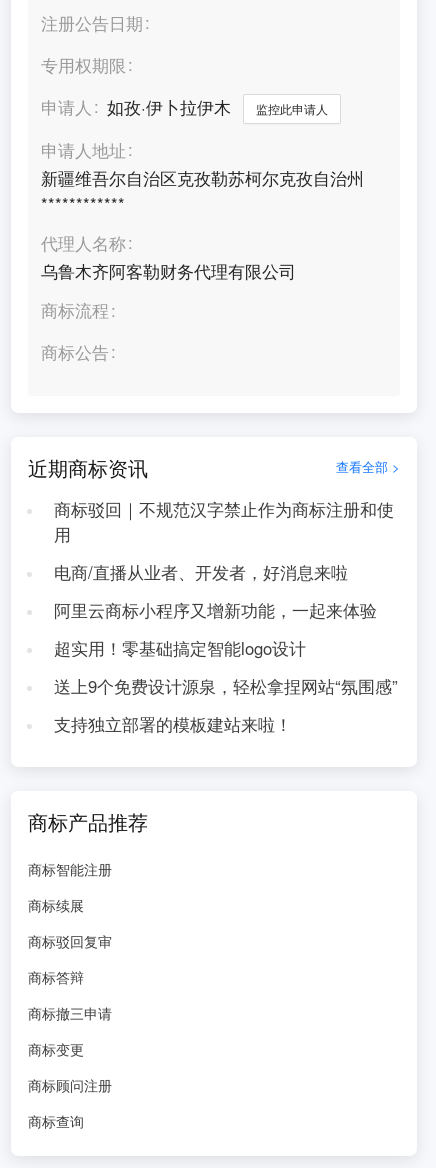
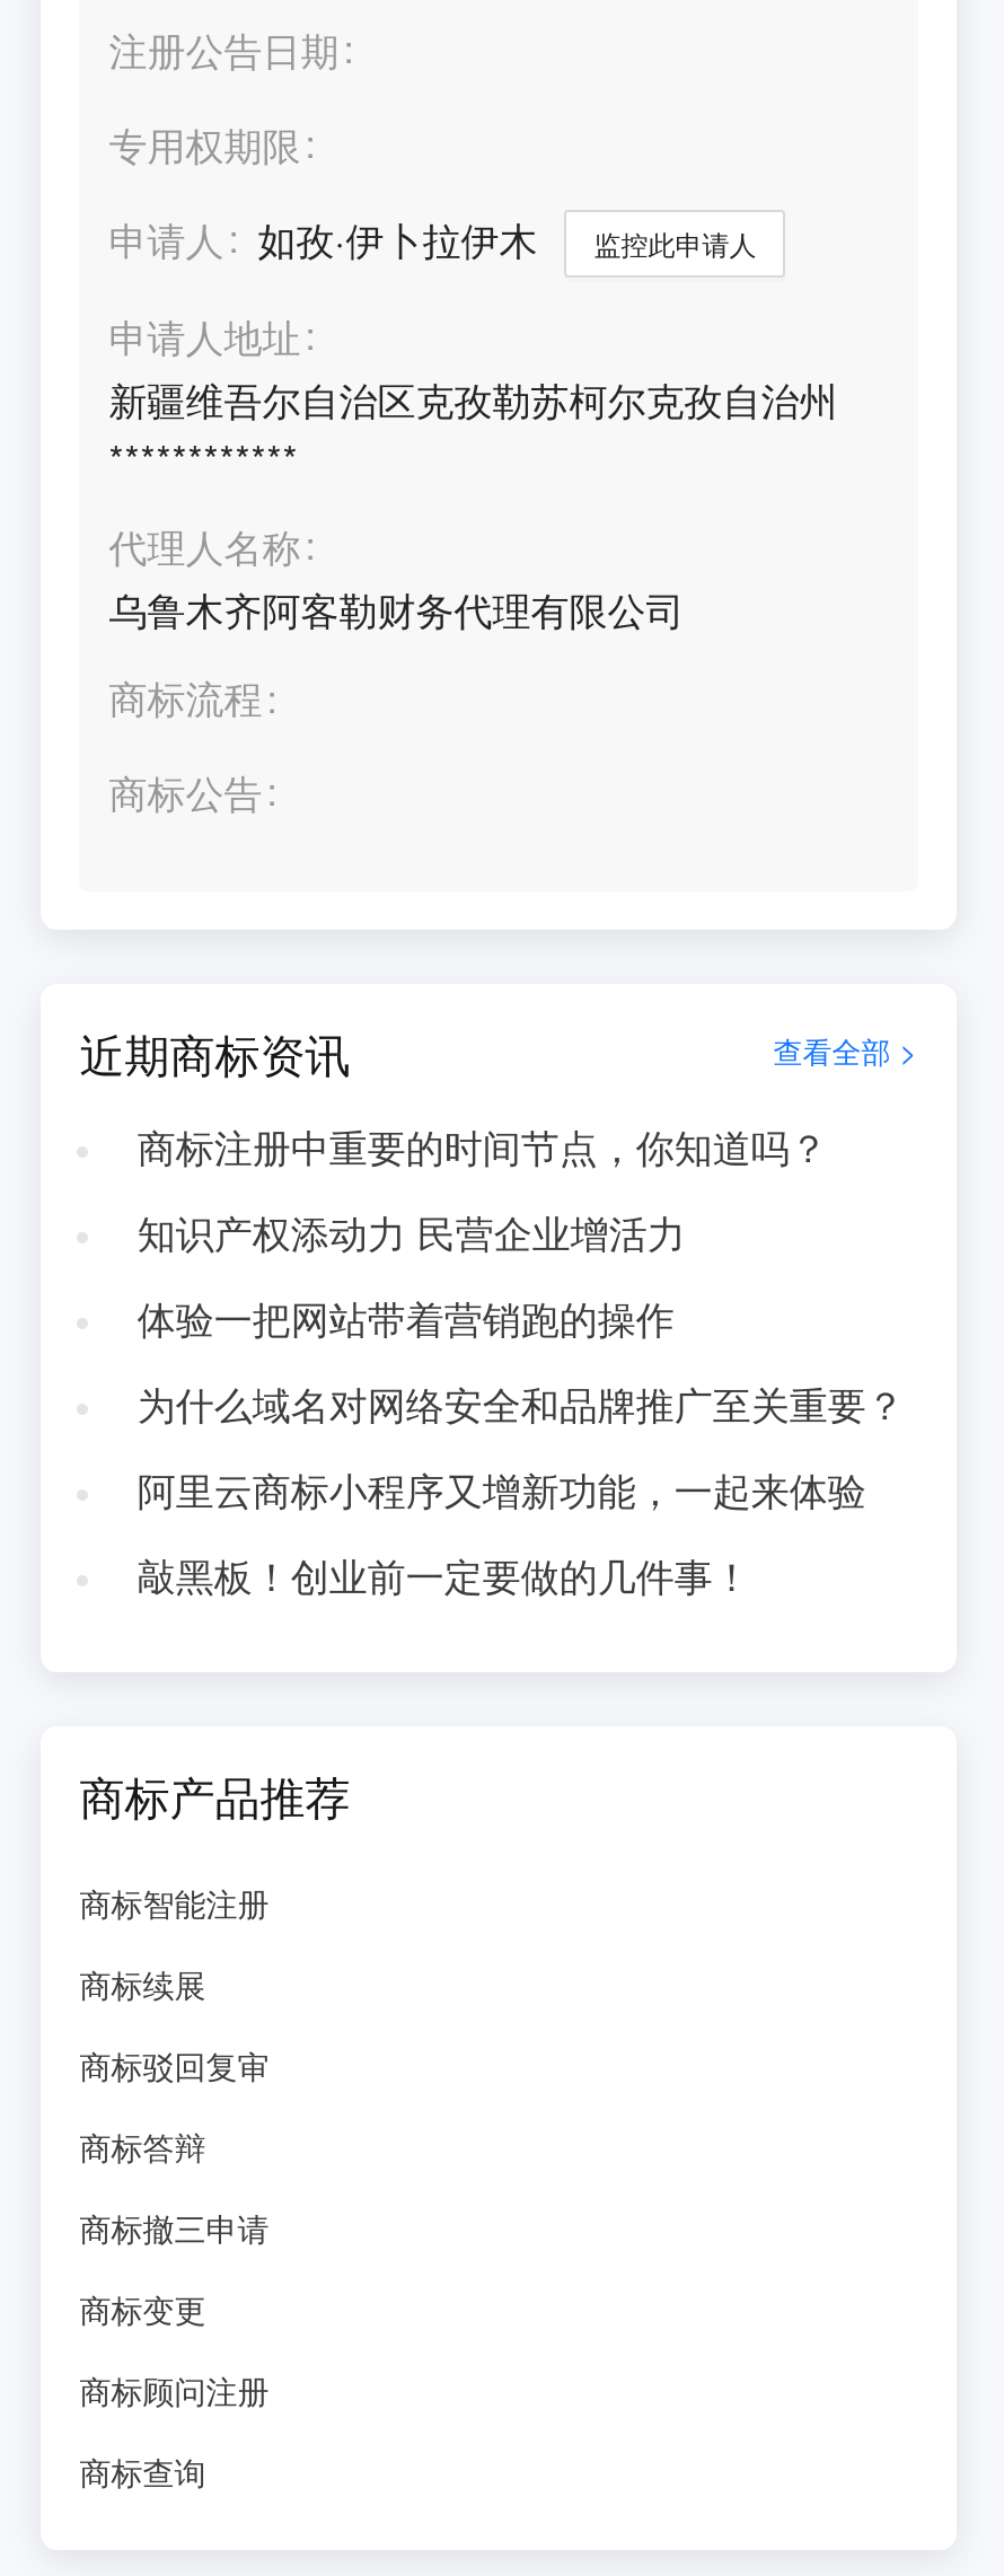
[54,497,394,584] 商标驳回｜不规范汉字禁止作为商标注册和使 | 用 | 电商/直播从业者、开发者，好消息来啦 -> [137,1119,904,1431] 商标注册中重要的时间节点，你知道吗？ | 知识产权添动力 民营企业增活力 | 体验一把网站带着营销跑的操作 | 为什么域名对网络安全和品牌推广至关重要？
moved [54,598,377,622] -> [137,1462,866,1516]: 阿里云商标小程序又增新功能，一起来体验
[54,636,398,736] 超实用！零基础搞定智能logo设计 | 送上9个免费设计源泉，轻松拿捏网站“氛围感” | 支持独立部署的模板建站来啦！ -> [137,1548,751,1602] 敲黑板！创业前一定要做的几件事！

